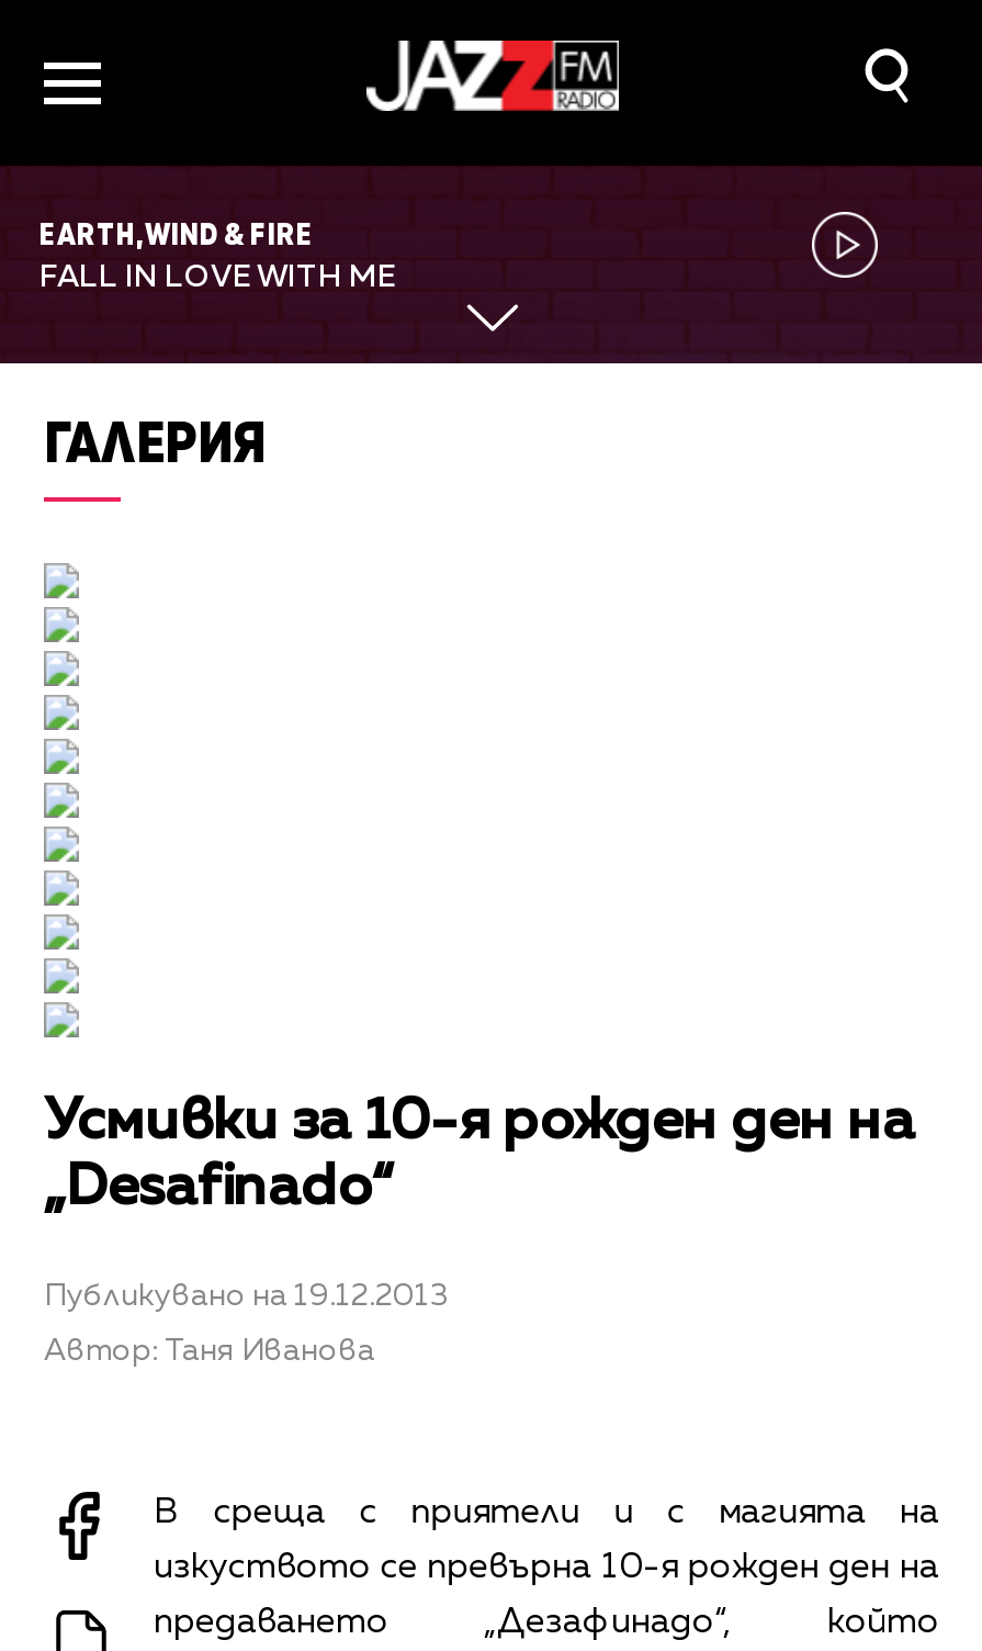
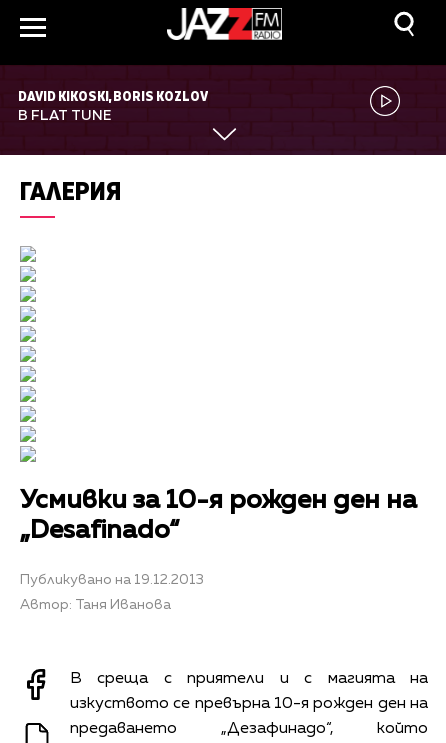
[39,215,395,294] EARTH, WIND & FIRE | FALL IN LOVE WITH ME -> [18,87,208,123] DAVID KIKOSKI, BORIS KOZLOV | B FLAT TUNE

